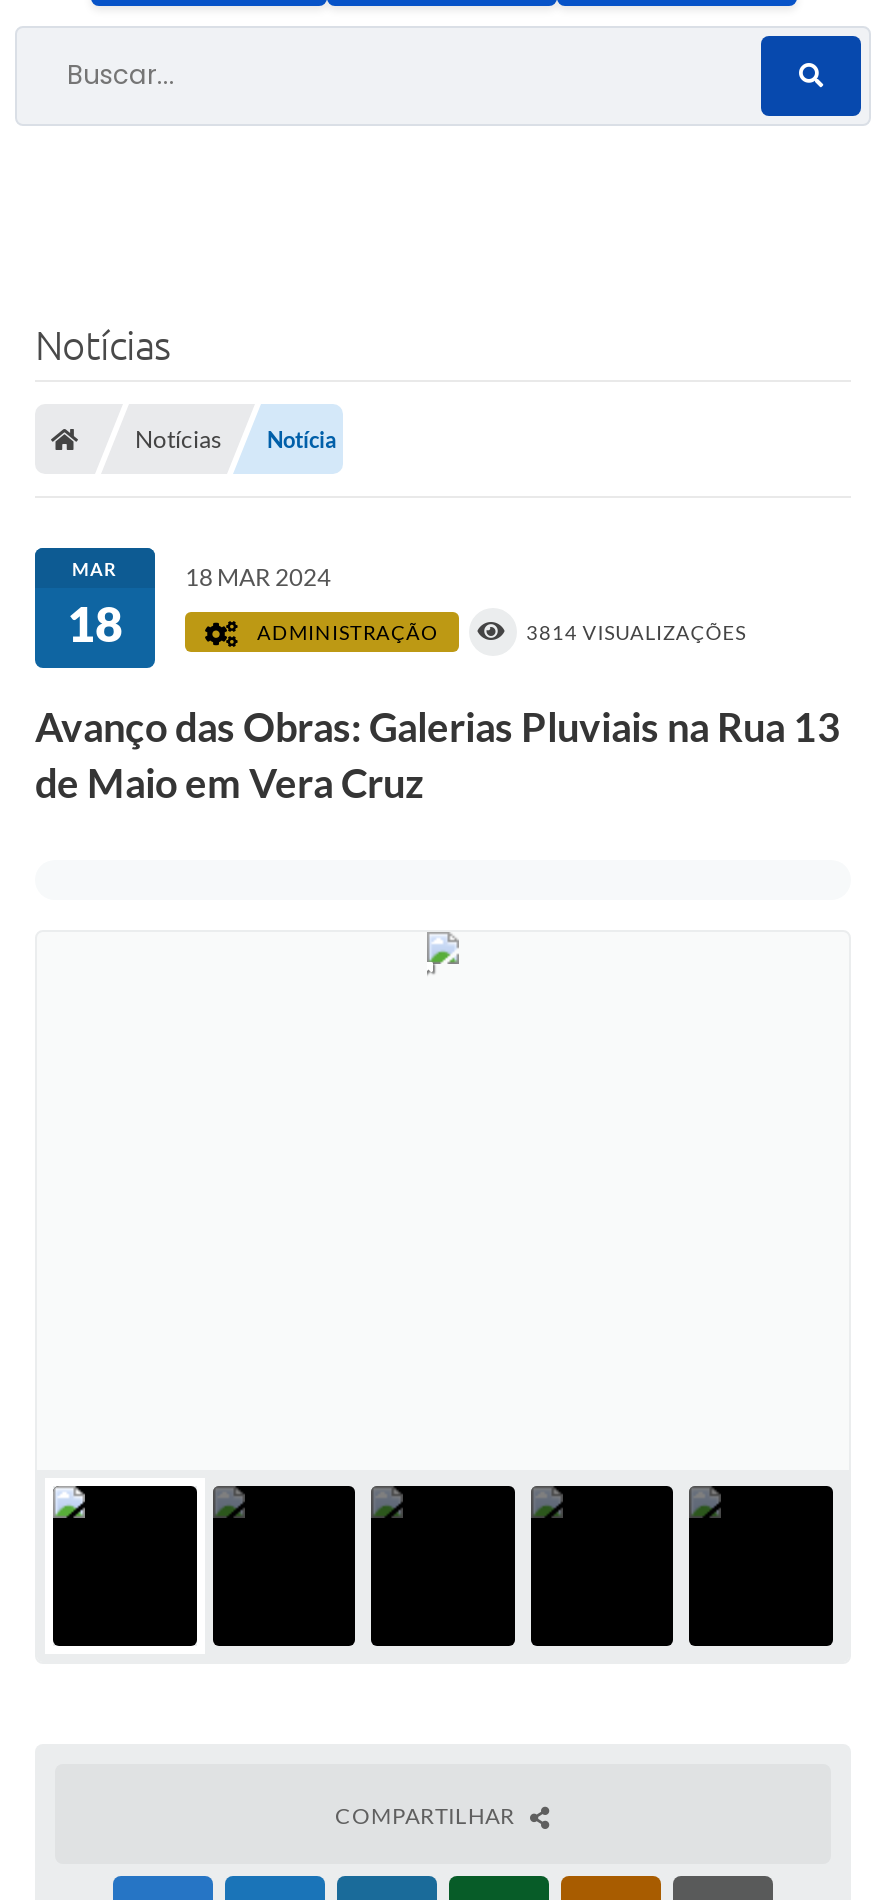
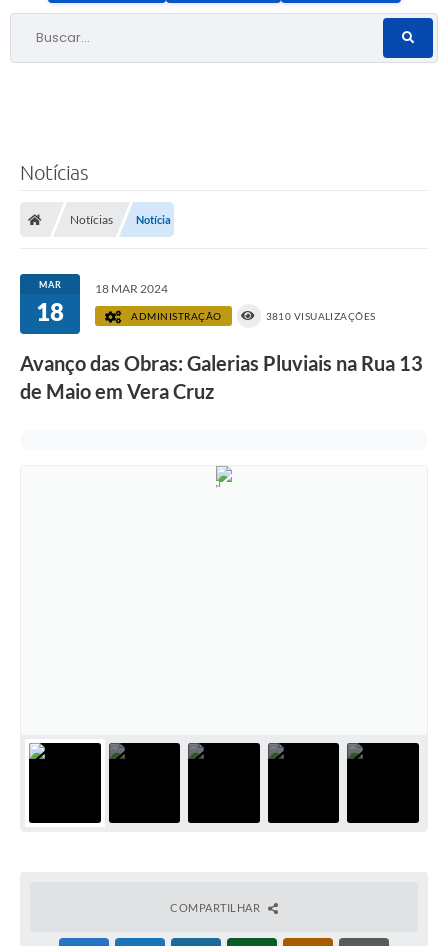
[526,620,746,644] 3814 VISUALIZAÇÕES -> [265,310,376,322] 3810 VISUALIZAÇÕES

